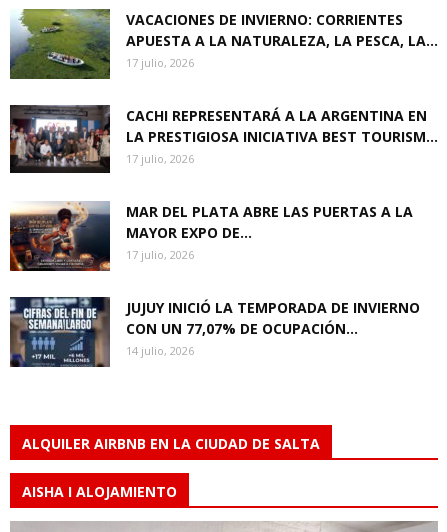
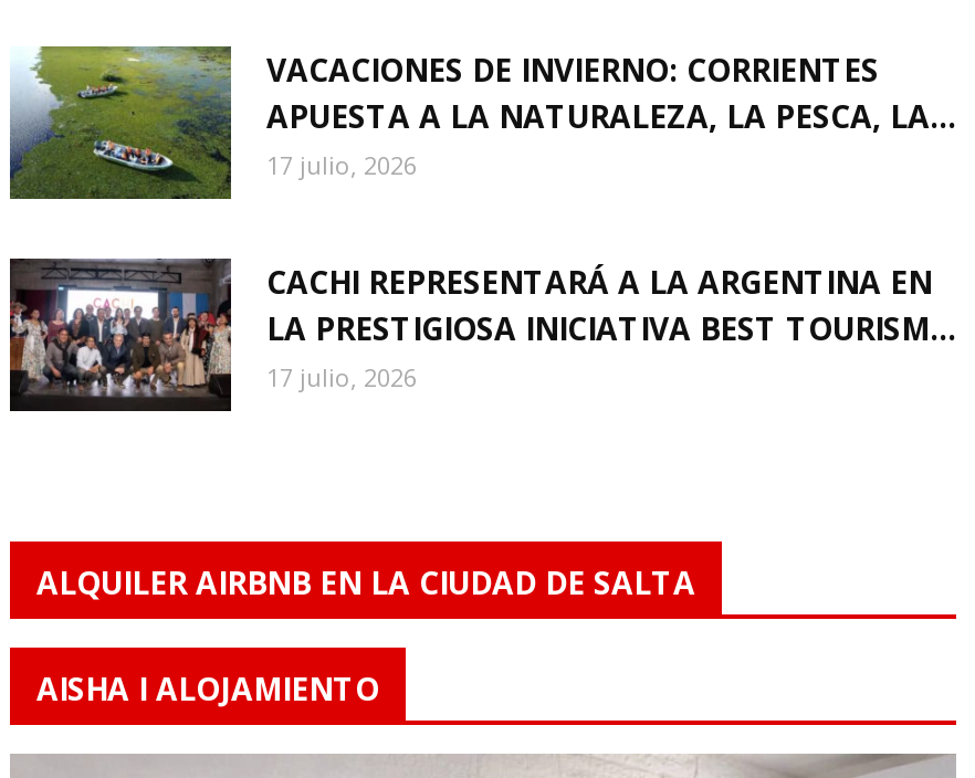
[9,202,420,358] [image] | MAR DEL PLATA ABRE LAS PUERTAS A LA | MAYOR EXPO DE... | 17 julio, 2026 | JUJUY INICIÓ LA TEMPORADA DE INVIERNO | CON UN 77,07% DE OCUPACIÓN... | 14 julio, 2026 -> none
[10,297,110,367] [image] -> none

